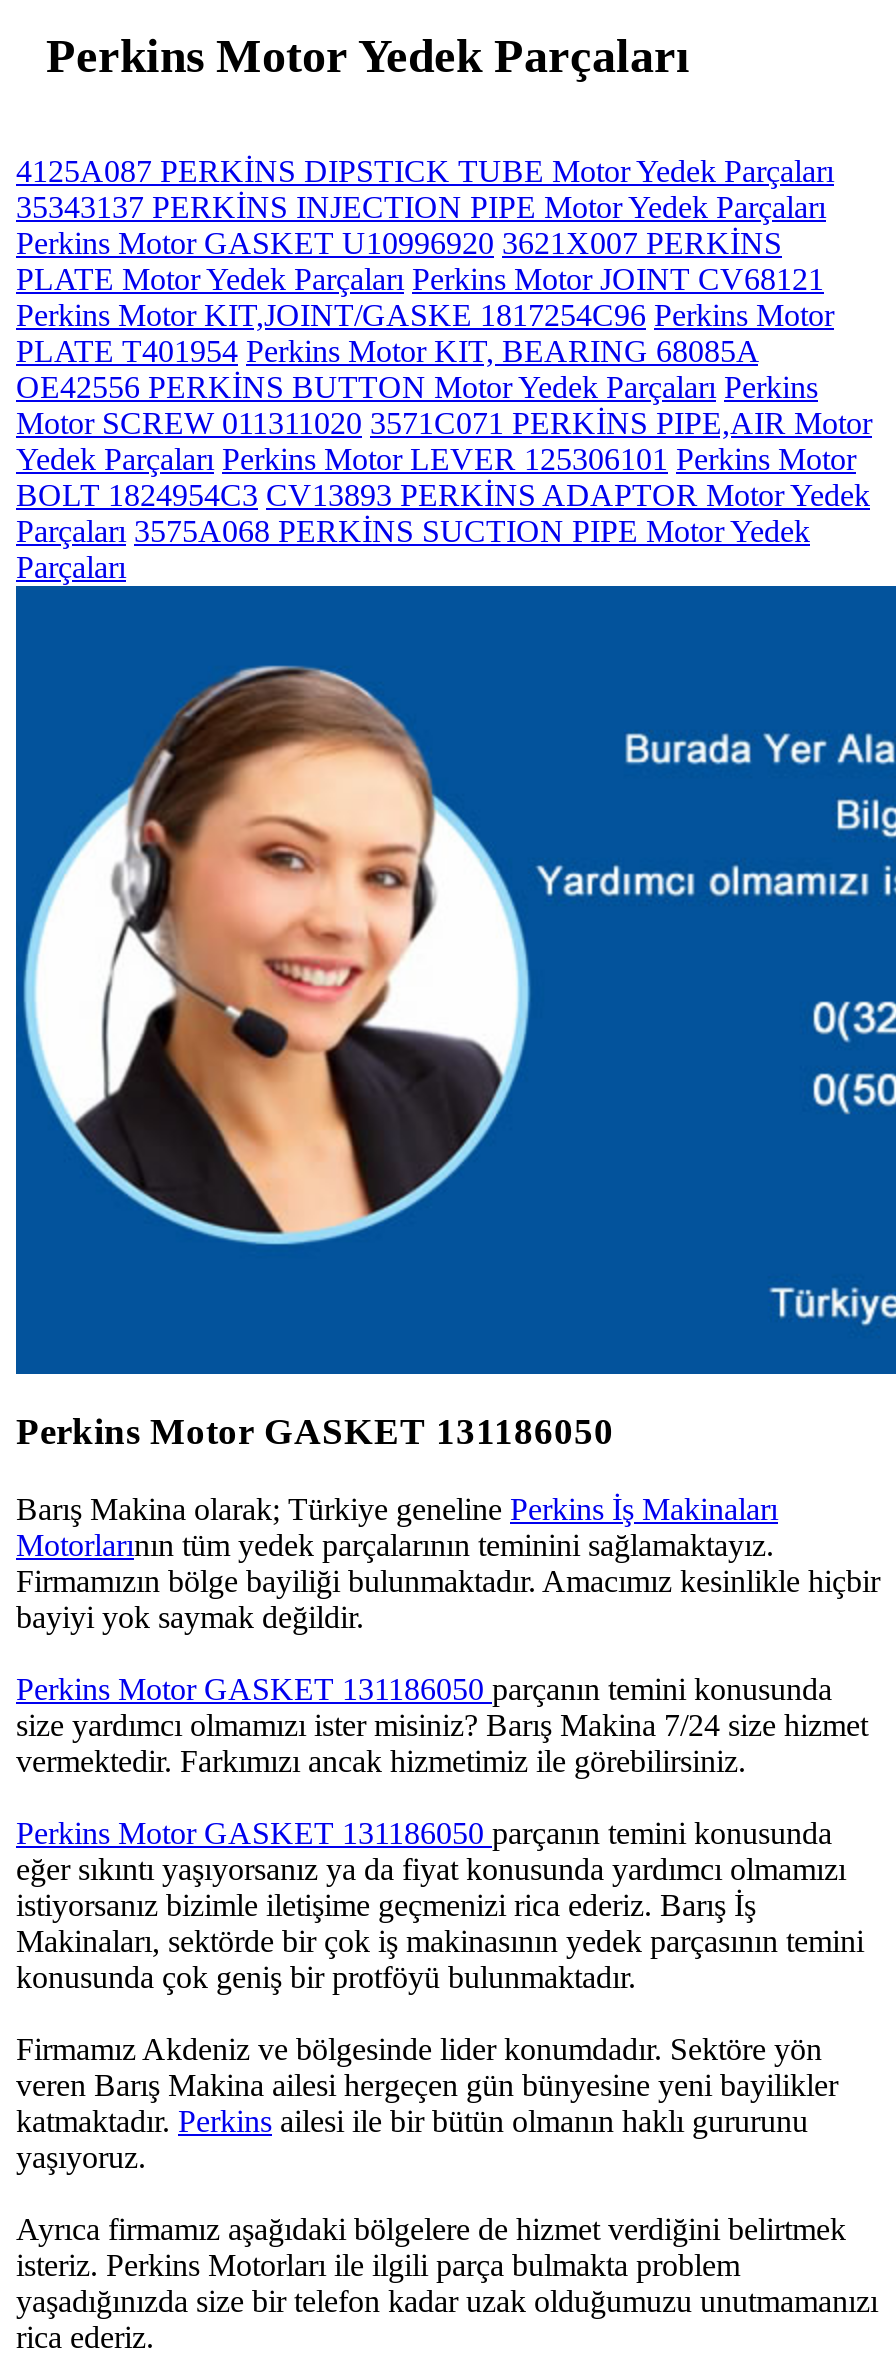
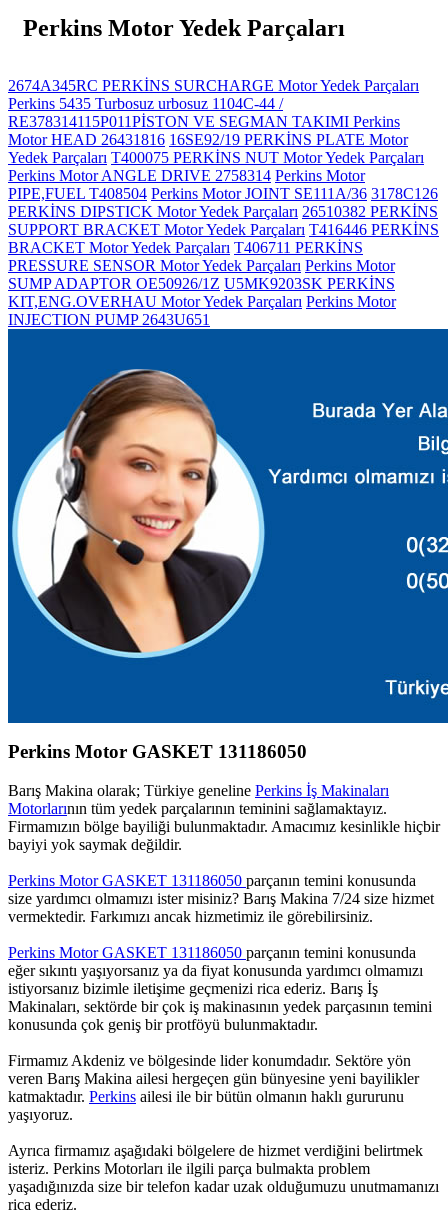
[16,153,872,583] 4125A087 PERKİNS DIPSTICK TUBE Motor Yedek Parçaları | 35343137 PERKİNS INJECTION PIPE Motor Yedek Parçaları | Perkins Motor GASKET U10996920 3621X007 PERKİNS | PLATE Motor Yedek Parçaları Perkins Motor JOINT CV68121 | Perkins Motor KIT,JOINT/GASKE 1817254C96 Perkins Motor | PLATE T401954 Perkins Motor KIT, BEARING 68085A | OE42556 PERKİNS BUTTON Motor Yedek Parçaları Perkins | Motor SCREW 011311020 3571C071 PERKİNS PIPE,AIR Motor | Yedek Parçaları Perkins Motor LEVER 125306101 Perkins Motor | BOLT 1824954C3 CV13893 PERKİNS ADAPTOR Motor Yedek | Parçaları 3575A068 PERKİNS SUCTION PIPE Motor Yedek | Parçaları -> [8,77,439,328] 2674A345RC PERKİNS SURCHARGE Motor Yedek Parçaları | Perkins 5435 Turbosuz urbosuz 1104C-44 / | RE378314115P011PİSTON VE SEGMAN TAKIMI Perkins | Motor HEAD 26431816 16SE92/19 PERKİNS PLATE Motor | Yedek Parçaları T400075 PERKİNS NUT Motor Yedek Parçaları | Perkins Motor ANGLE DRIVE 2758314 Perkins Motor | PIPE,FUEL T408504 Perkins Motor JOINT SE111A/36 3178C126 | PERKİNS DIPSTICK Motor Yedek Parçaları 26510382 PERKİNS | SUPPORT BRACKET Motor Yedek Parçaları T416446 PERKİNS | BRACKET Motor Yedek Parçaları T406711 PERKİNS | PRESSURE SENSOR Motor Yedek Parçaları Perkins Motor | SUMP ADAPTOR OE50926/1Z U5MK9203SK PERKİNS | KIT,ENG.OVERHAU Motor Yedek Parçaları Perkins Motor | INJECTION PUMP 2643U651

